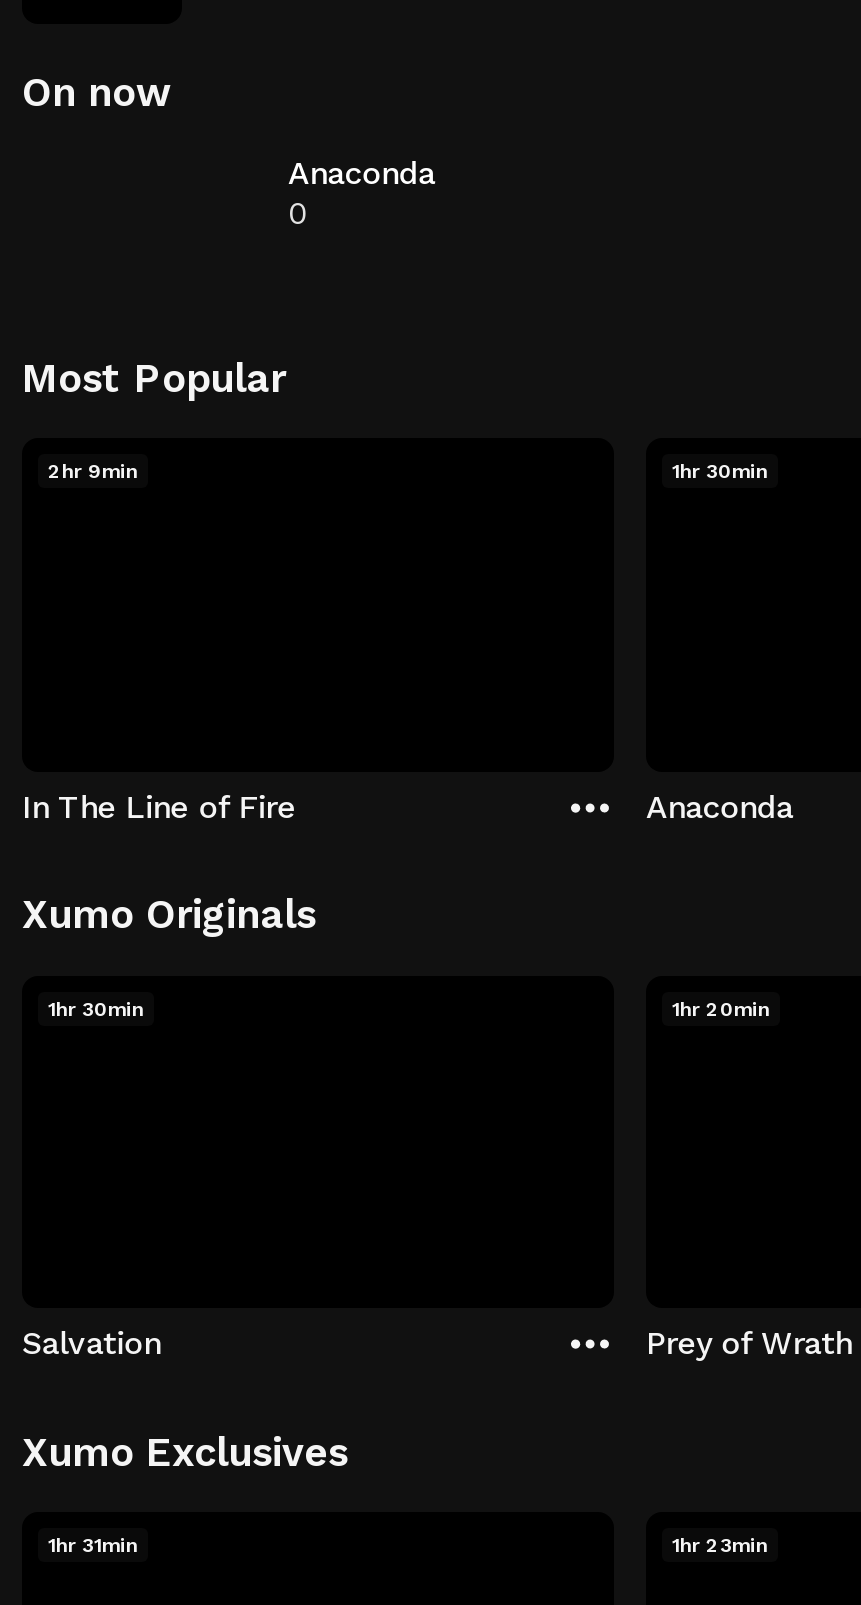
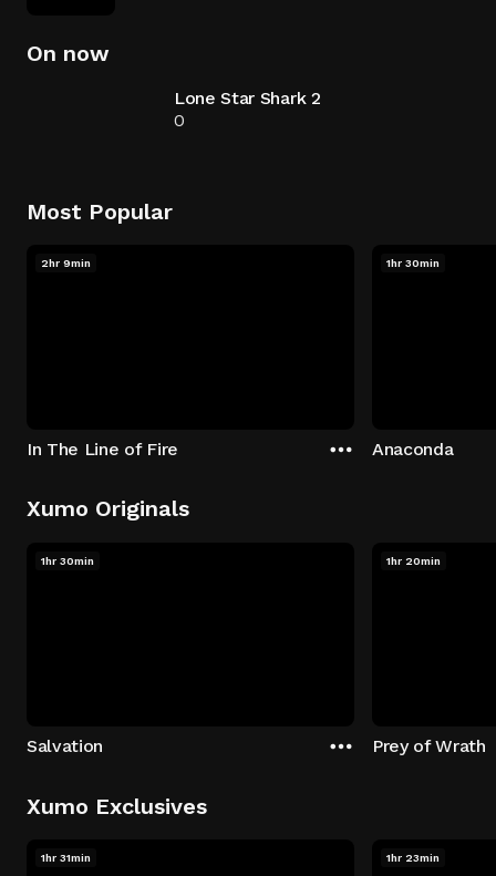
[288,154,435,192] Anaconda -> [174,87,321,109] Lone Star Shark 2

